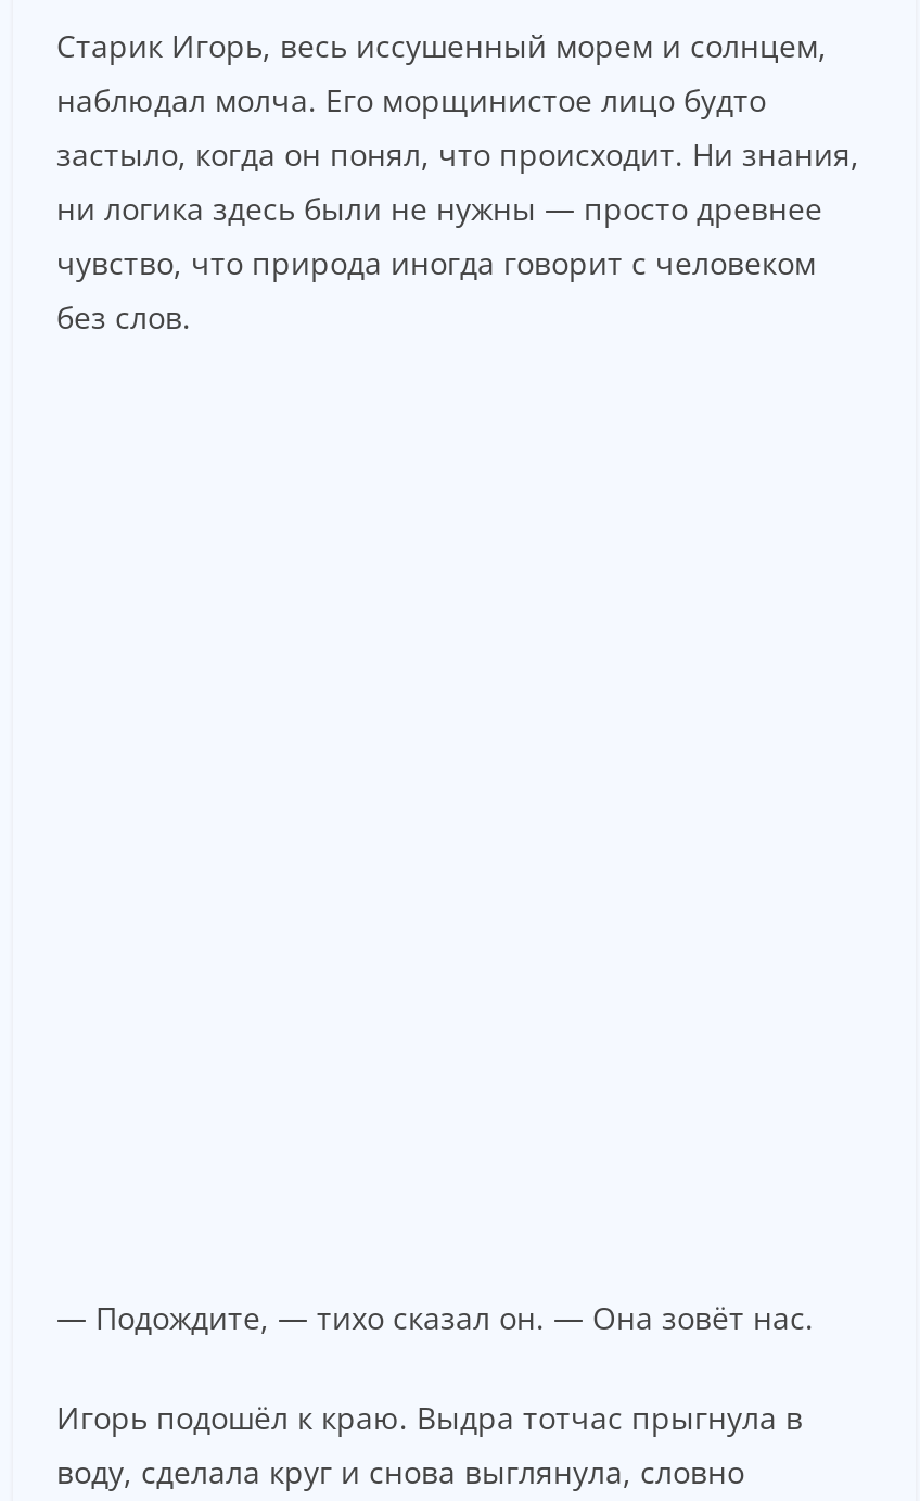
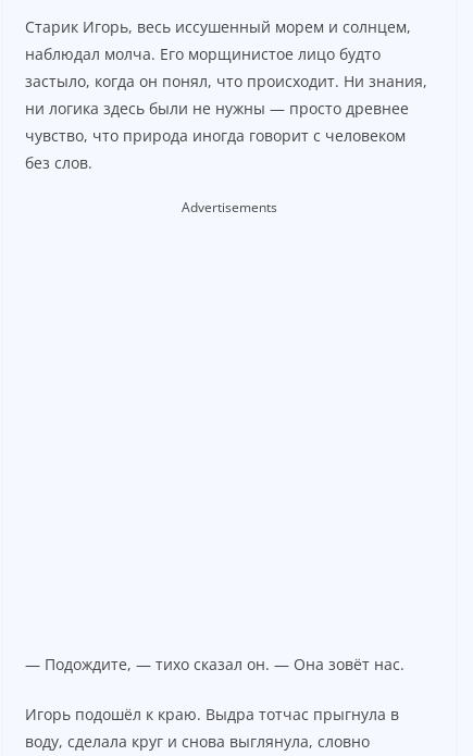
none -> [182,198,277,217] Advertisements

